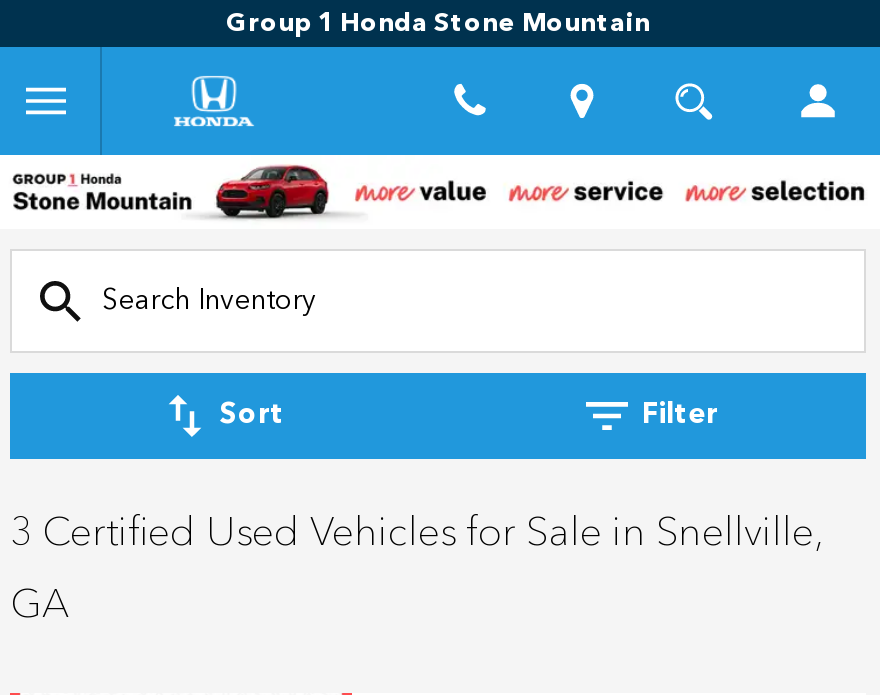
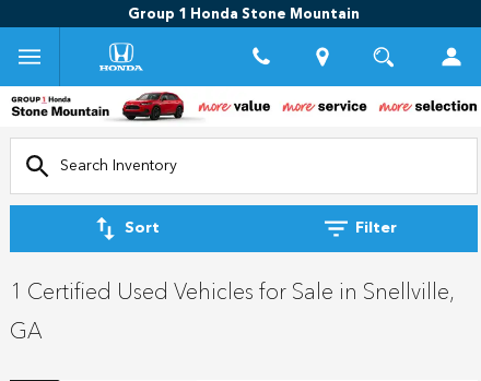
[10,516,822,556] 3 Certified Used Vehicles for Sale in Snellville, -> [10,283,454,305] 1 Certified Used Vehicles for Sale in Snellville,

